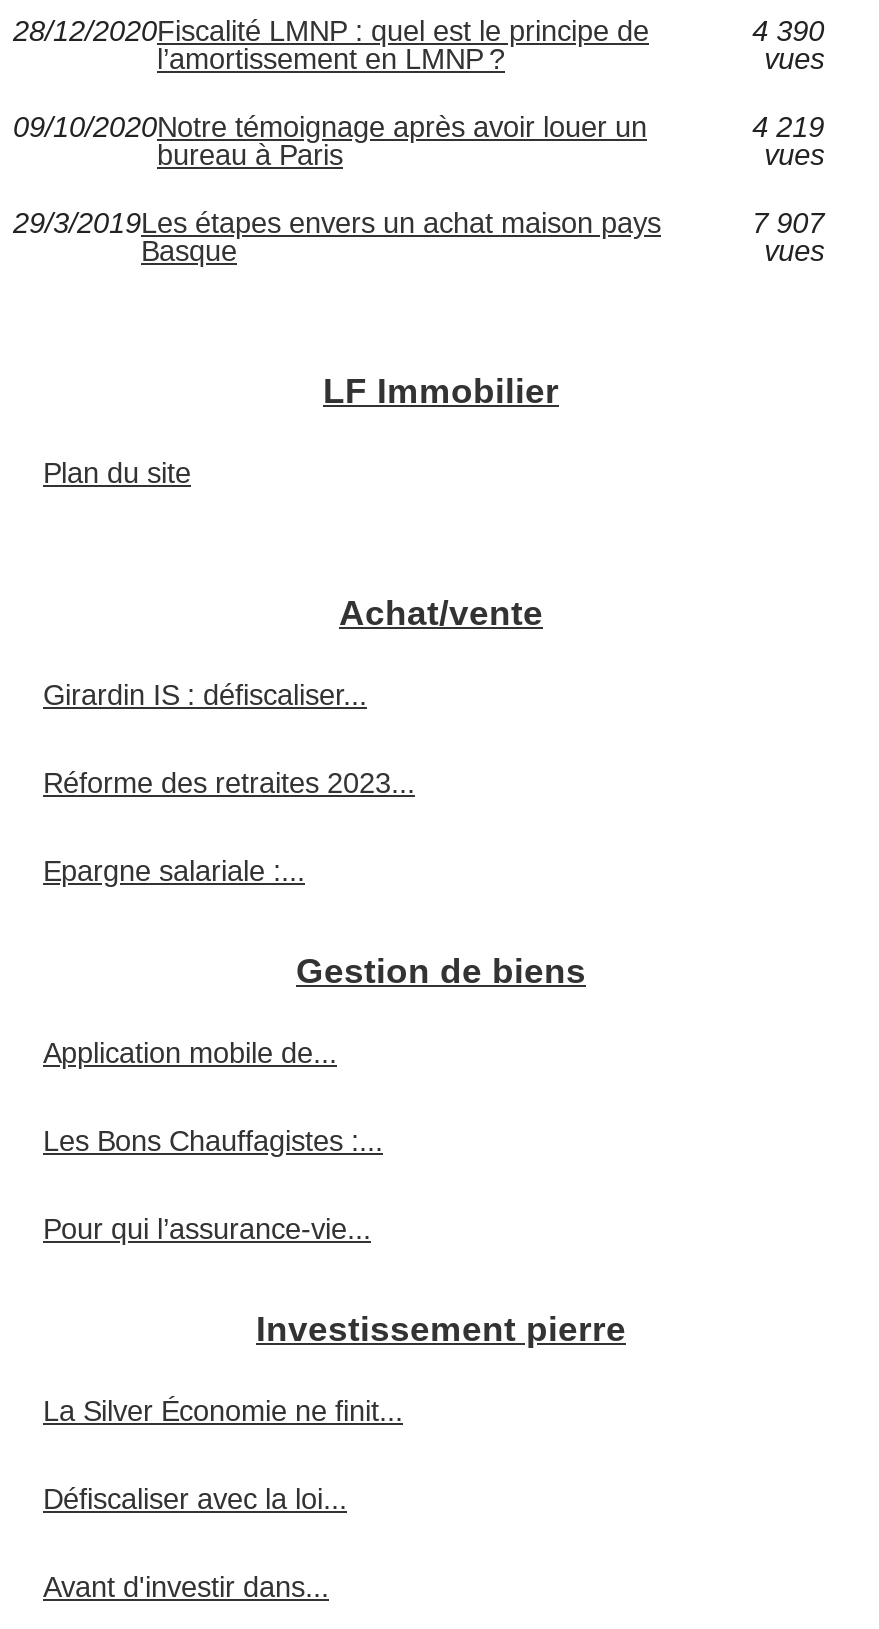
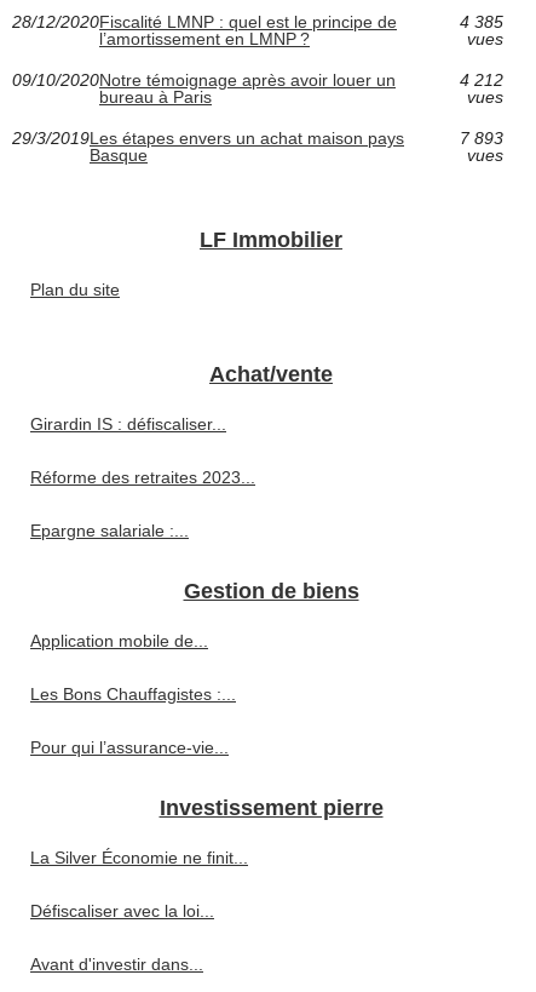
[752,15,824,47] 4 390 -> [459,12,503,31] 4 385
[752,111,824,143] 4 219 -> [459,70,503,90] 4 212
[752,207,824,239] 7 907 -> [459,128,503,148] 7 893

